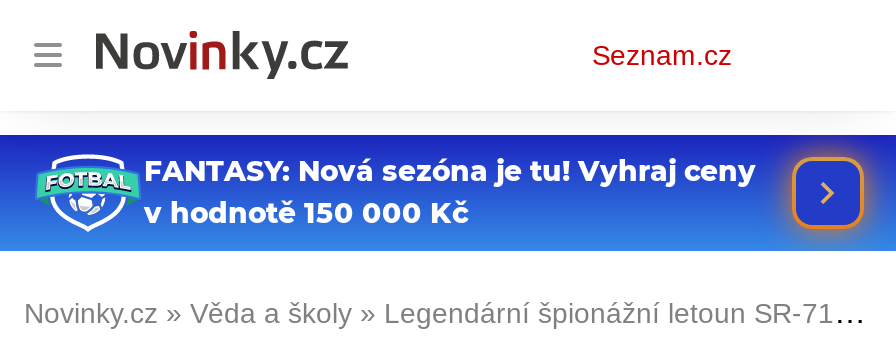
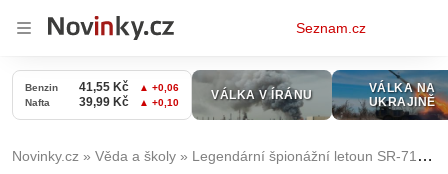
[6,133,890,253] [image] -> [3,68,445,125] [image]

